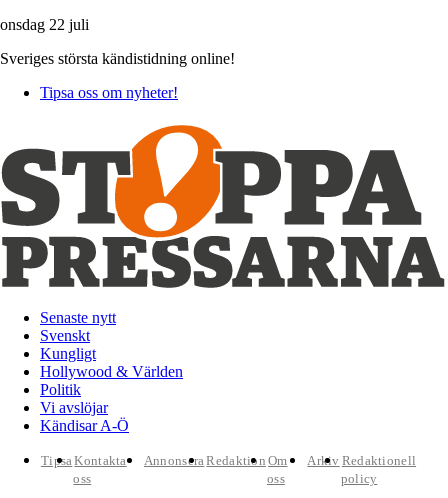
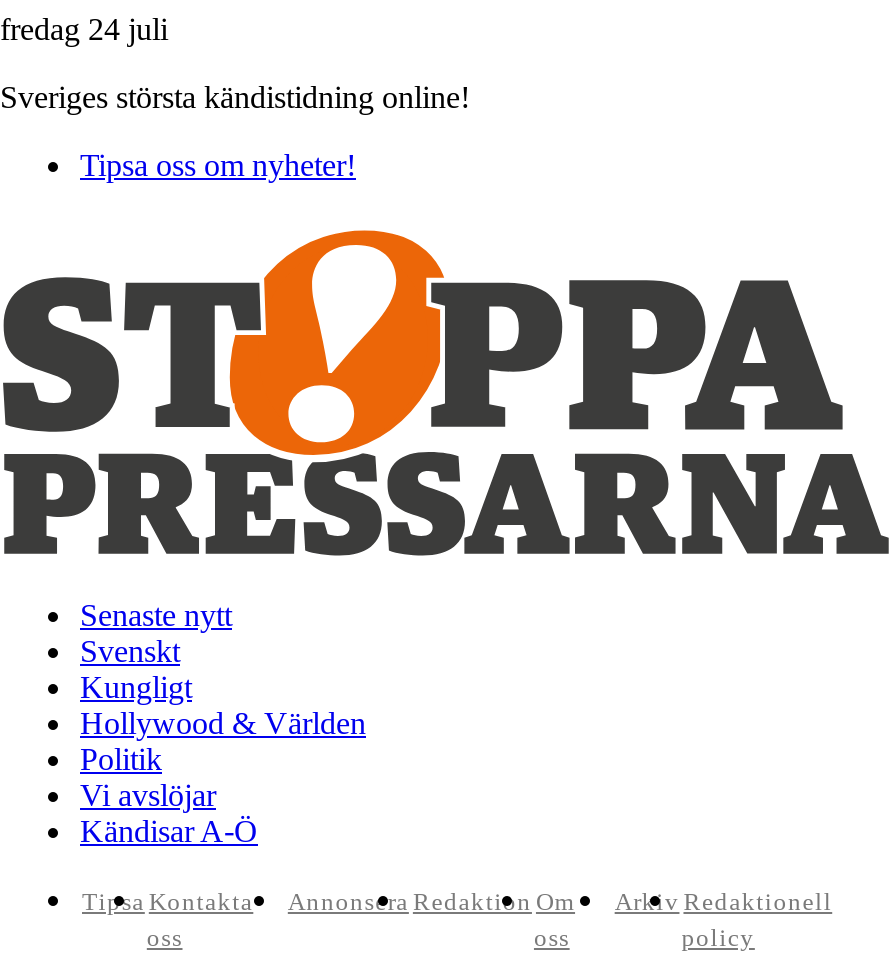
[0,16,89,33] onsdag 22 juli -> [0,12,168,46] fredag 24 juli

